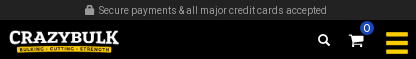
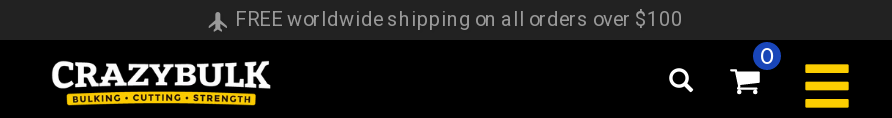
[95,5,327,16] Secure payments & all major credit cards accepted -> [227,8,683,30] FREE worldwide shipping on all orders over $100

